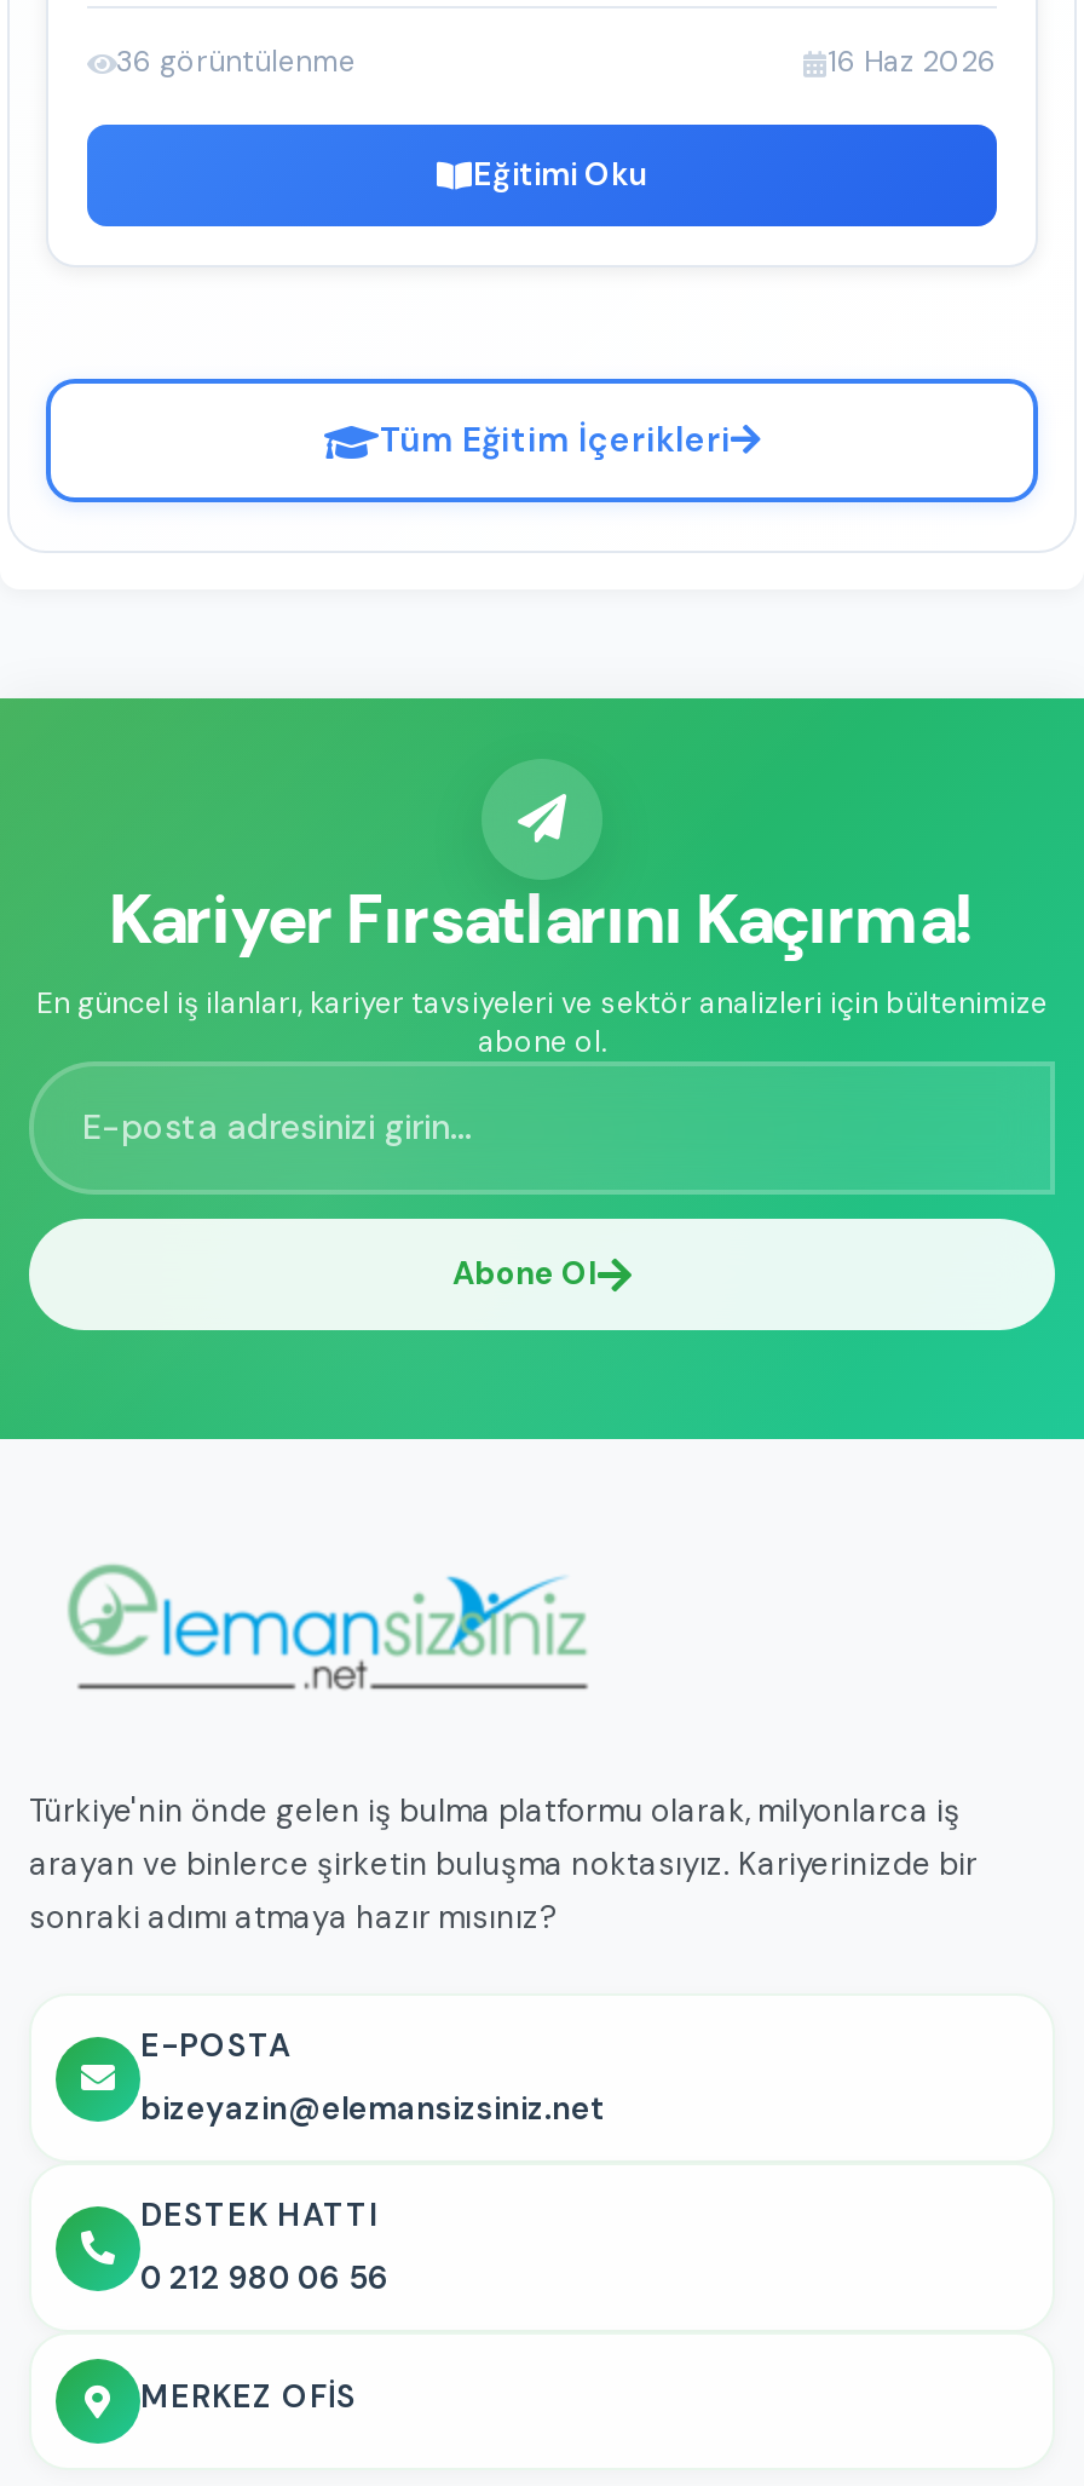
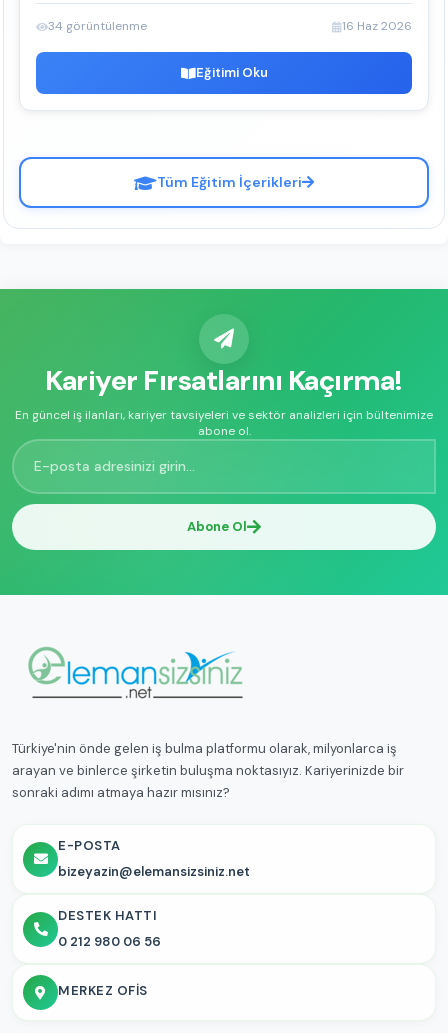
[116,42,356,81] 36 görüntülenme -> [48,18,147,34] 34 görüntülenme

